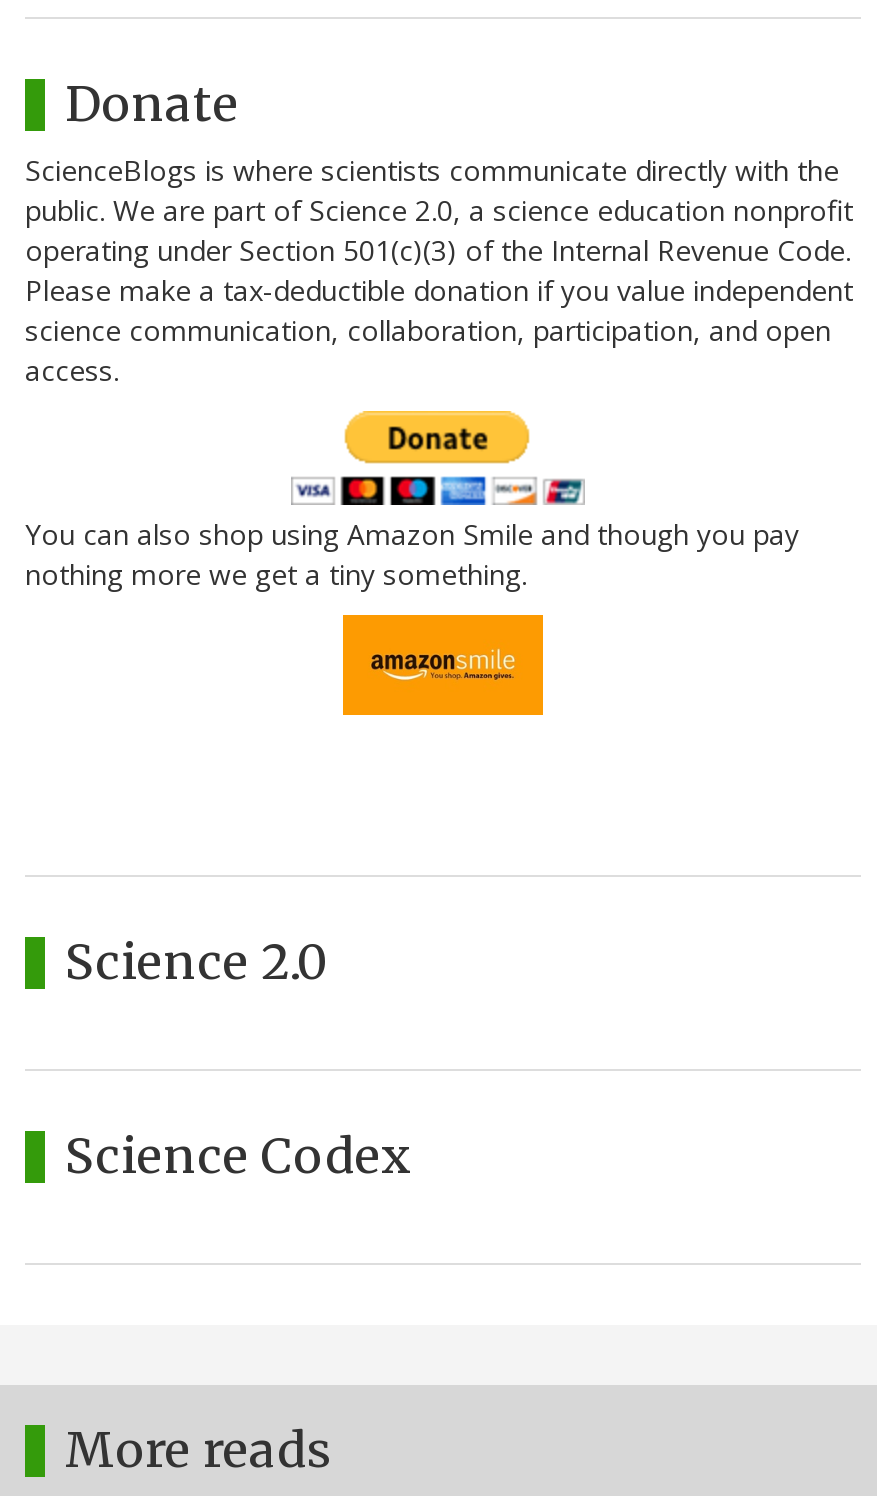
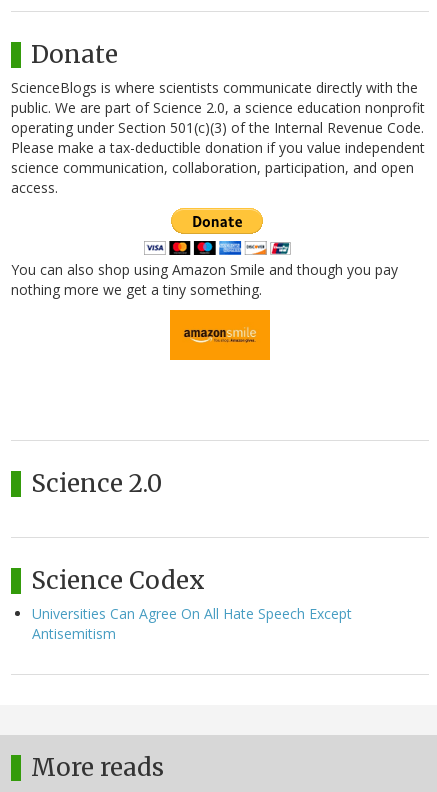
none -> [32,604,352,643] Universities Can Agree On All Hate Speech Except | Antisemitism

